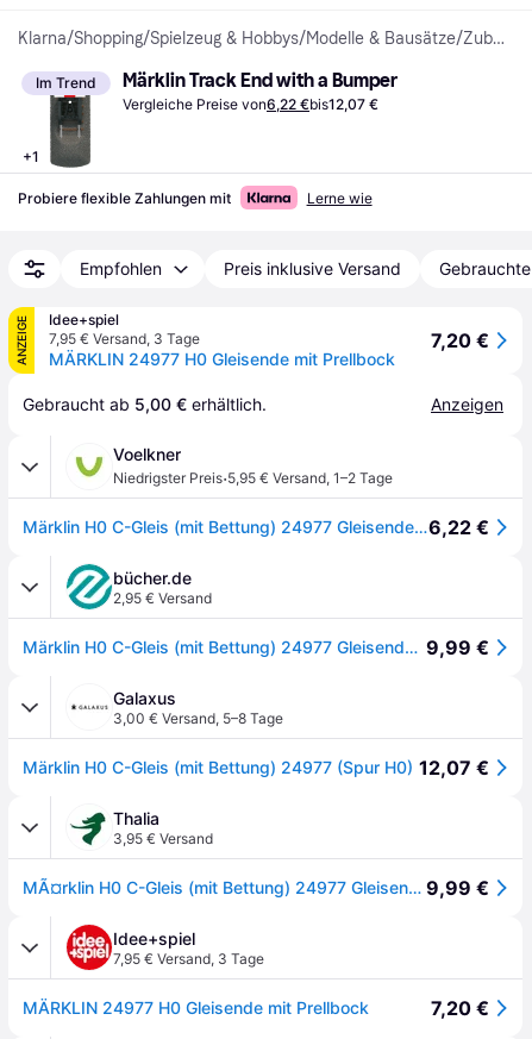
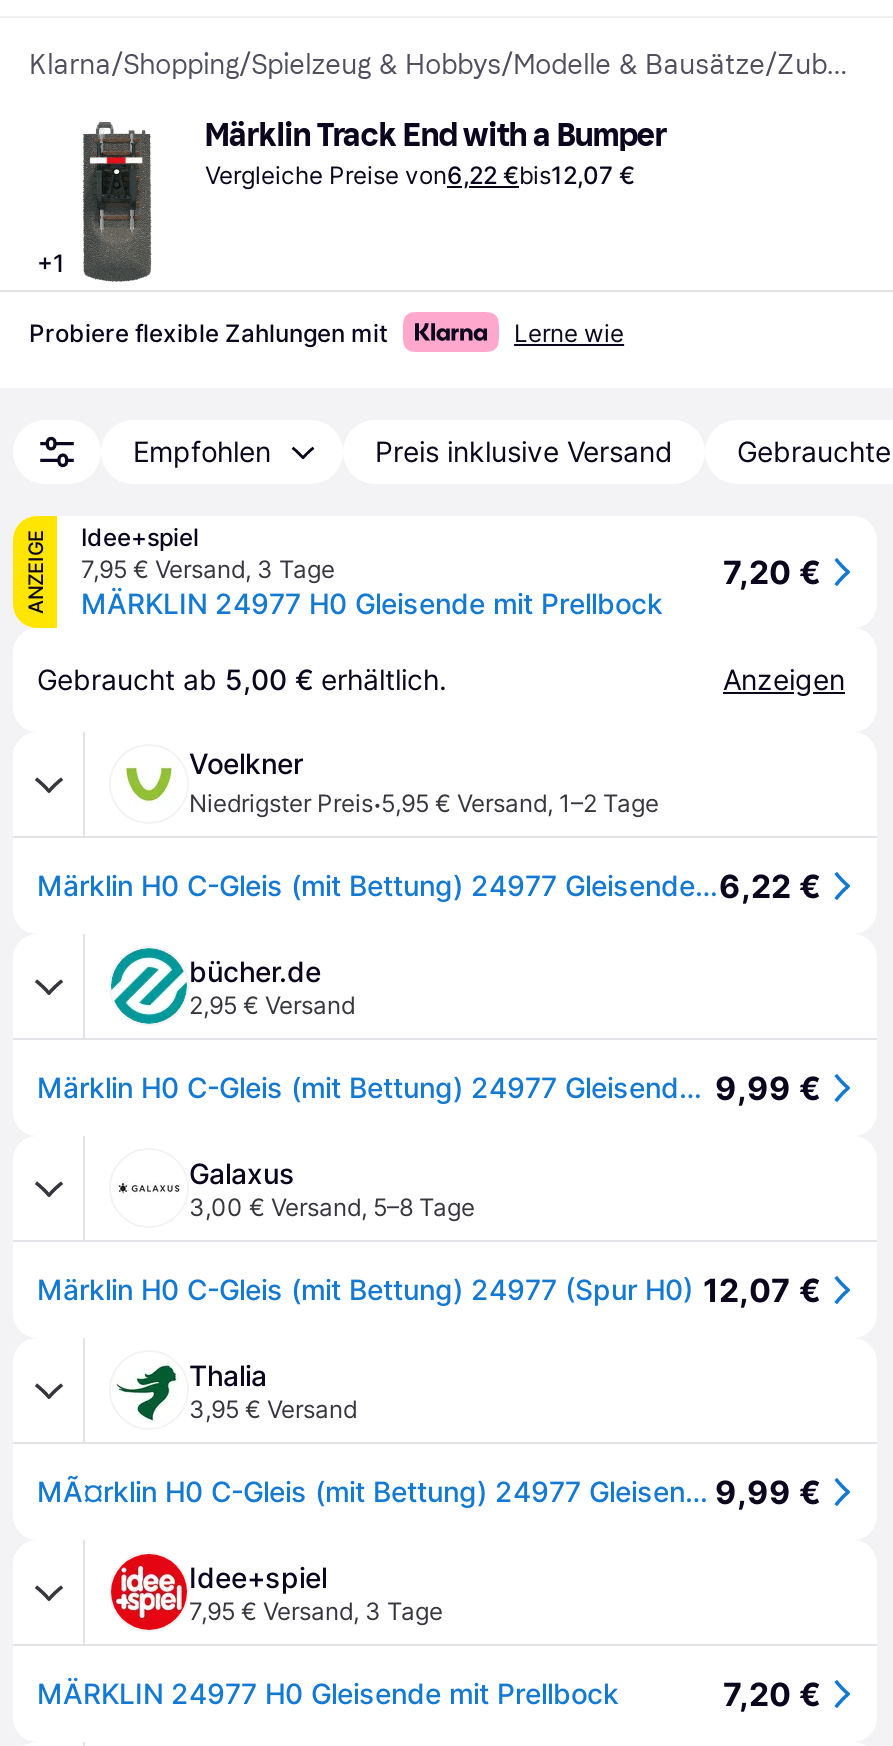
[36,74,96,92] Im Trend -> none

